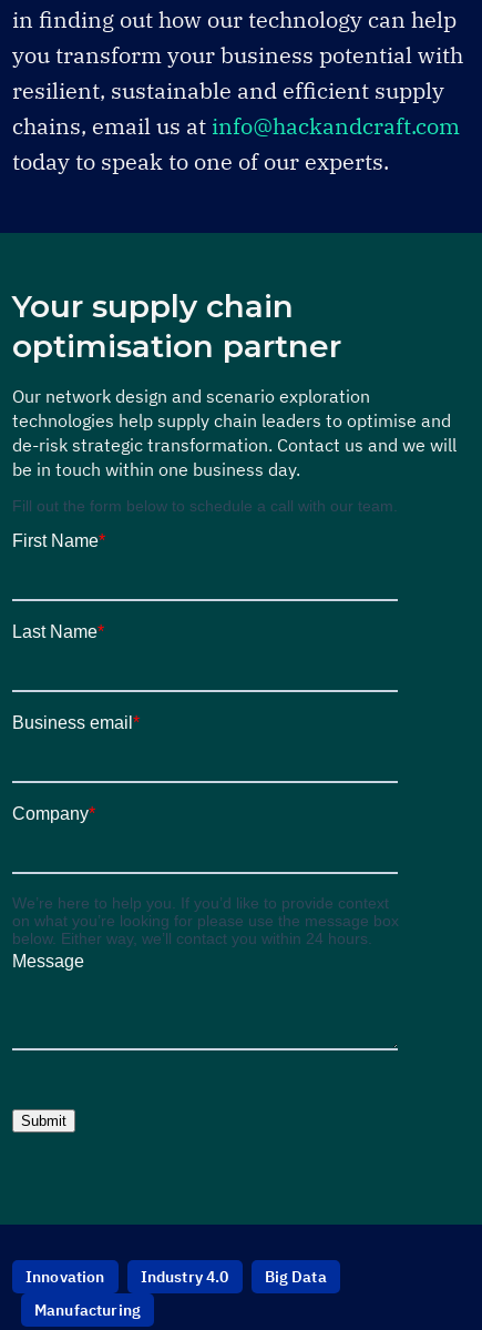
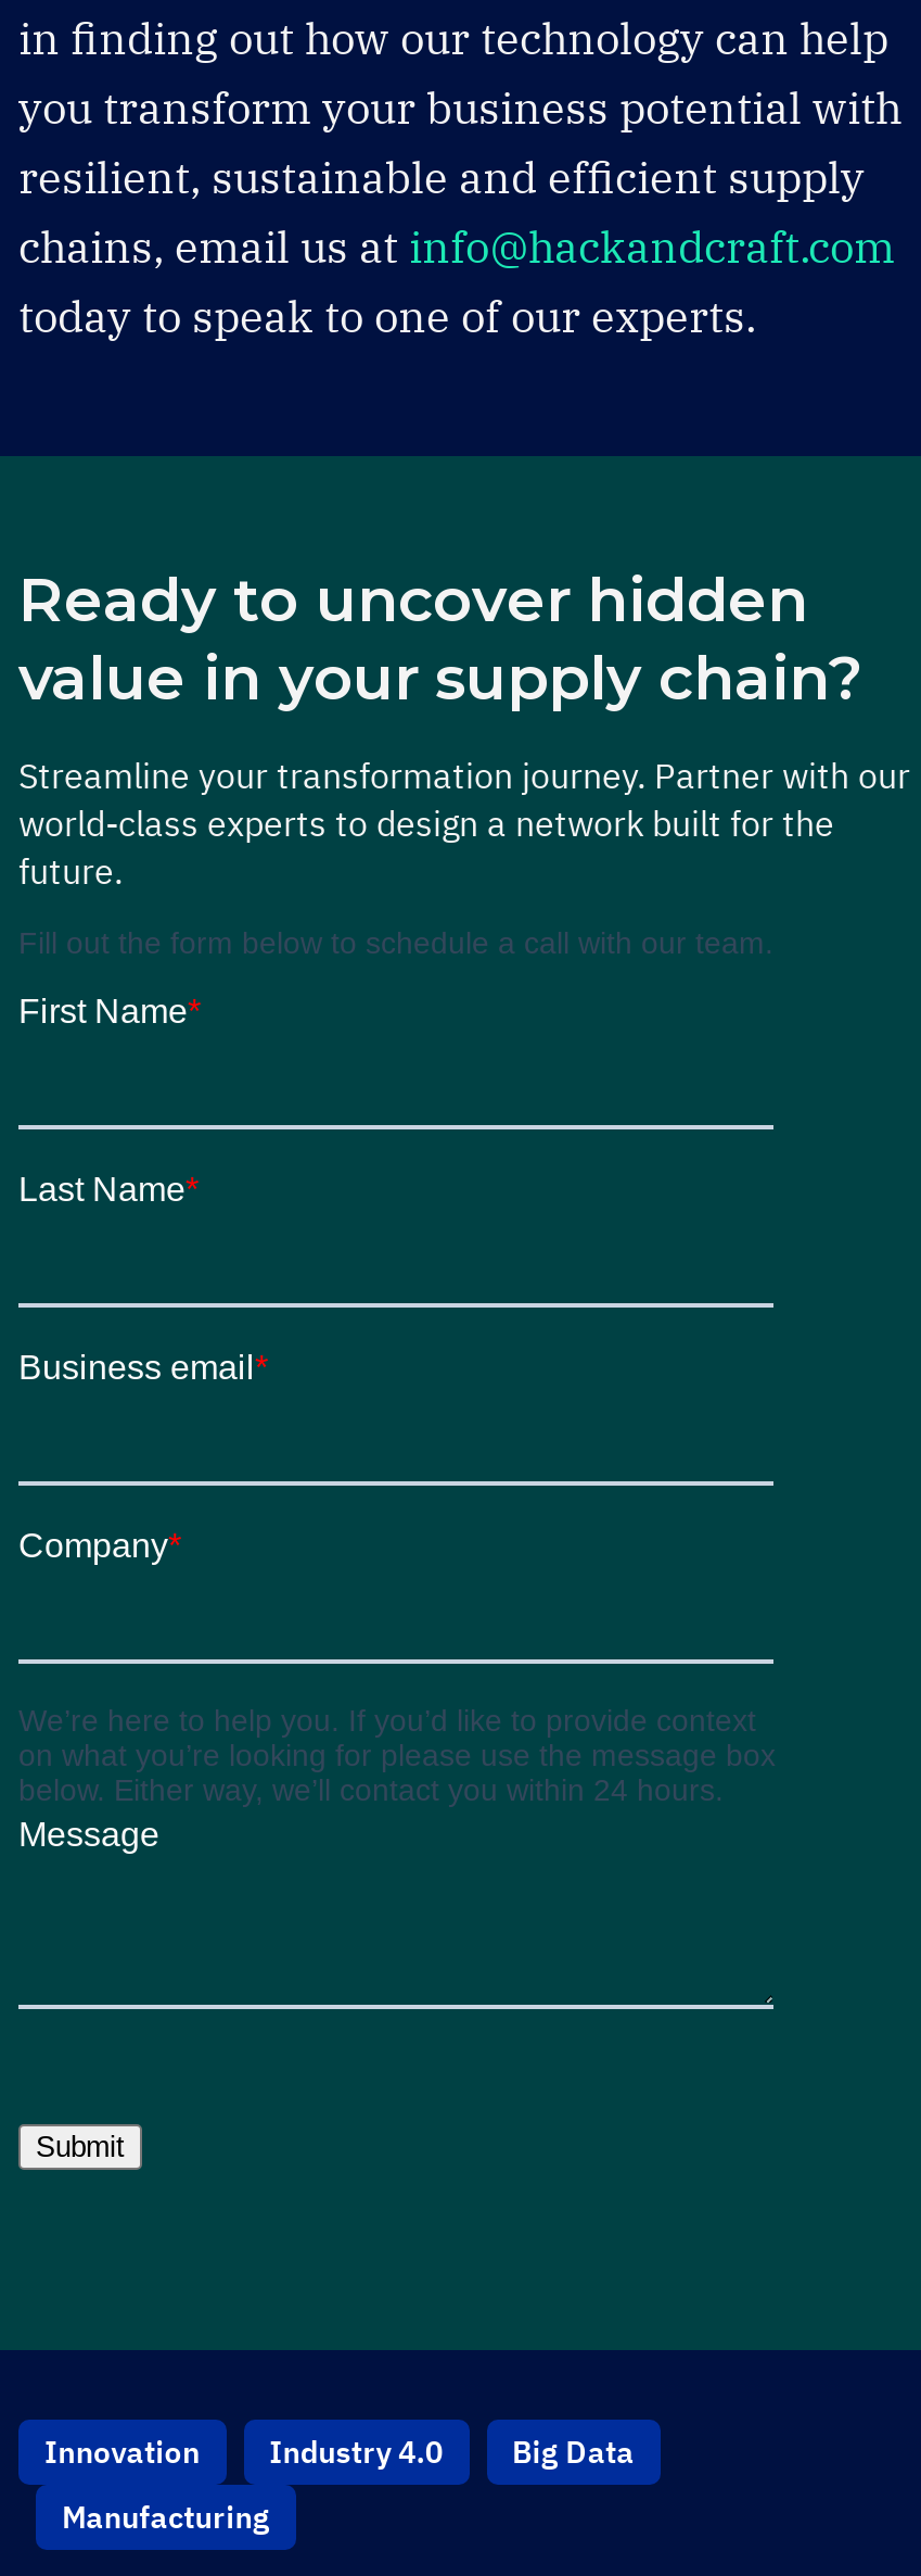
[12,287,341,365] Your supply chain | optimisation partner -> [18,563,862,715] Ready to uncover hidden | value in your supply chain?
[12,385,457,480] Our network design and scenario exploration | technologies help supply chain leaders to optimise and | de-risk strategic transformation. Contact us and we will | be in touch within one business day. -> [18,754,910,893] Streamline your transformation journey. Partner with our | world-class experts to design a network built for the | future.

